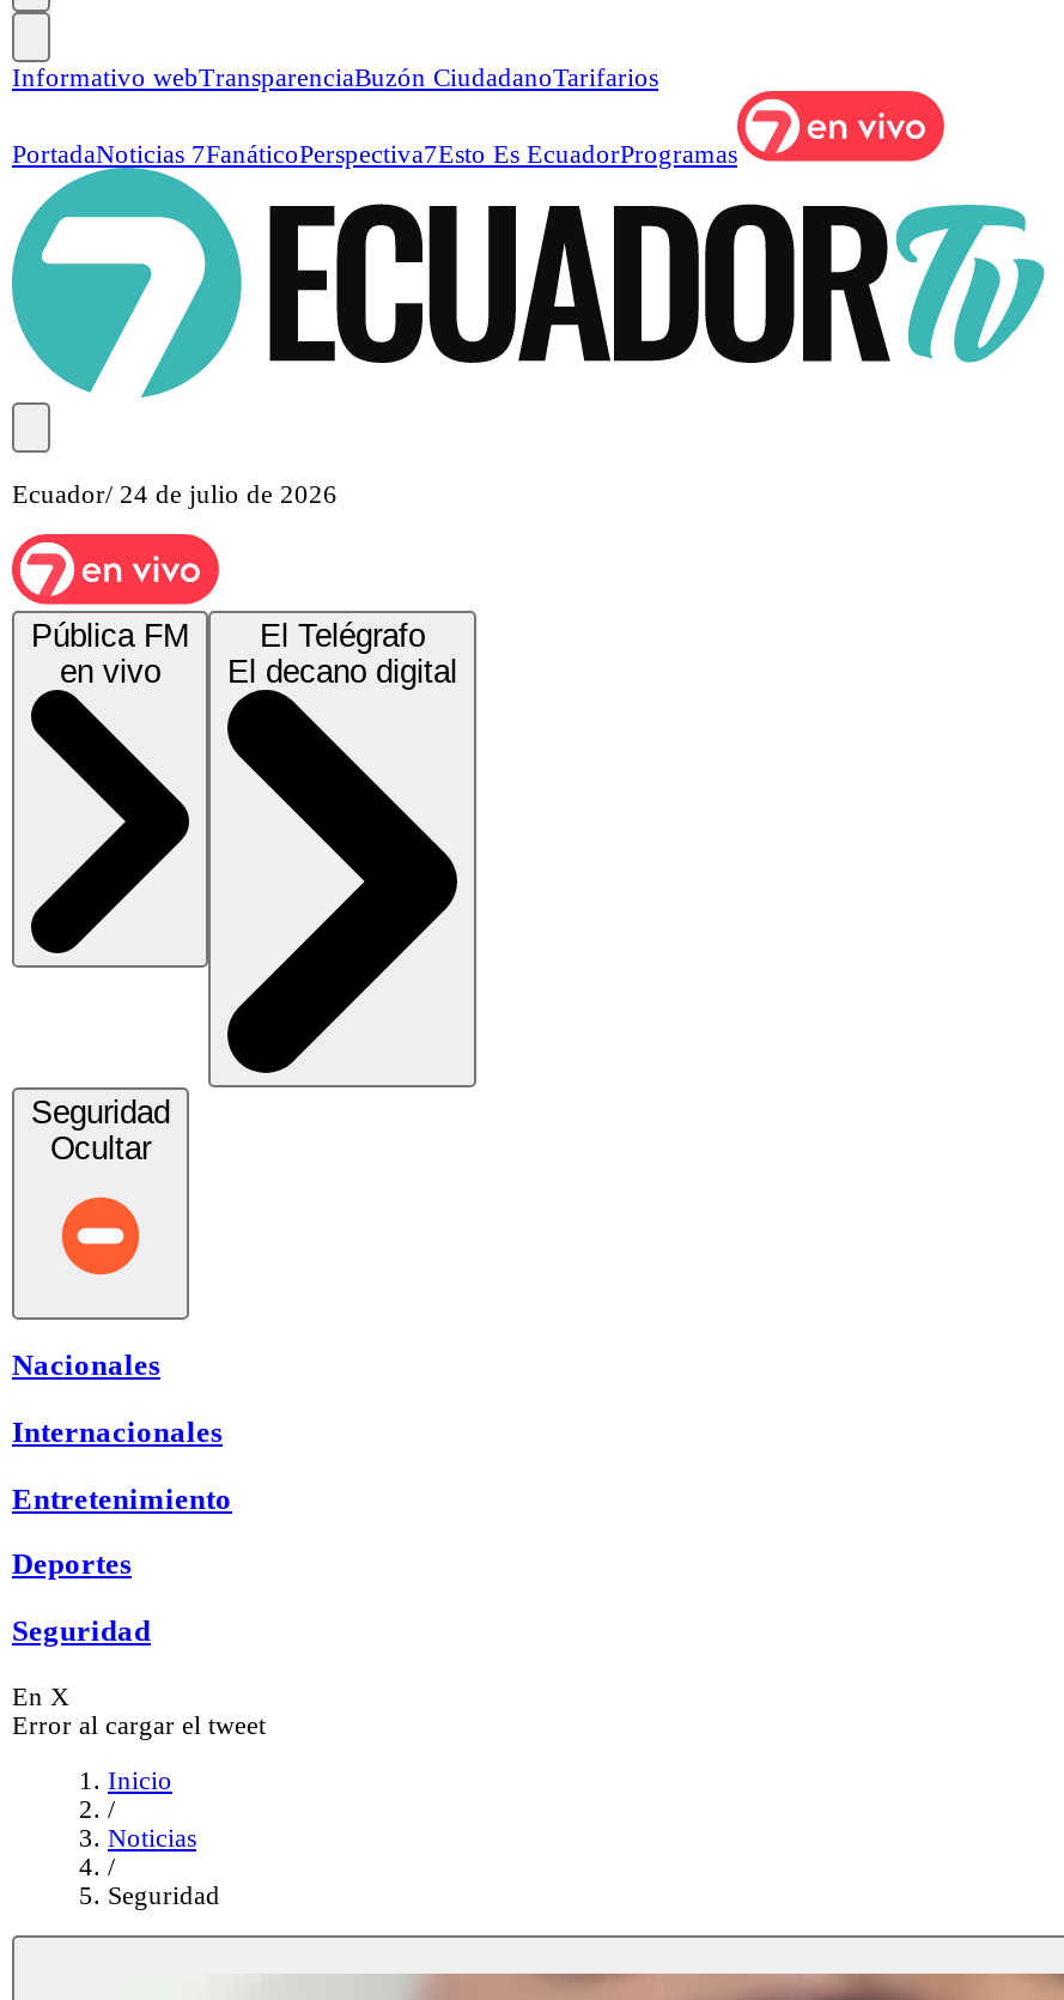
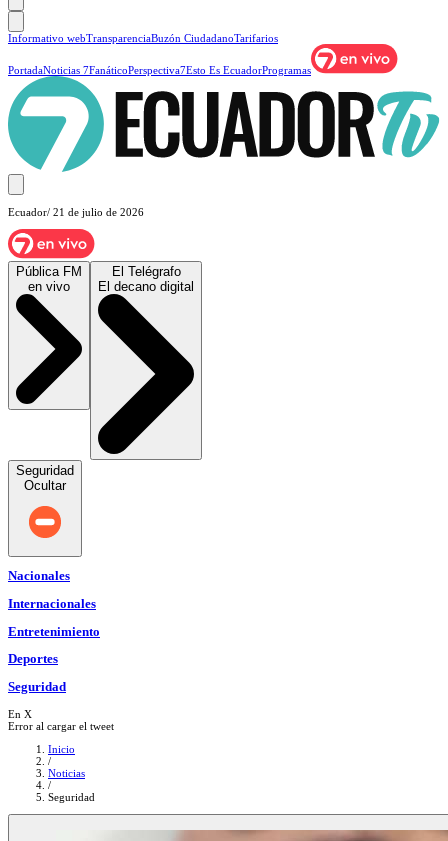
[12,478,338,507] Ecuador/ 24 de julio de 2026 -> [8,206,144,218] Ecuador/ 21 de julio de 2026

